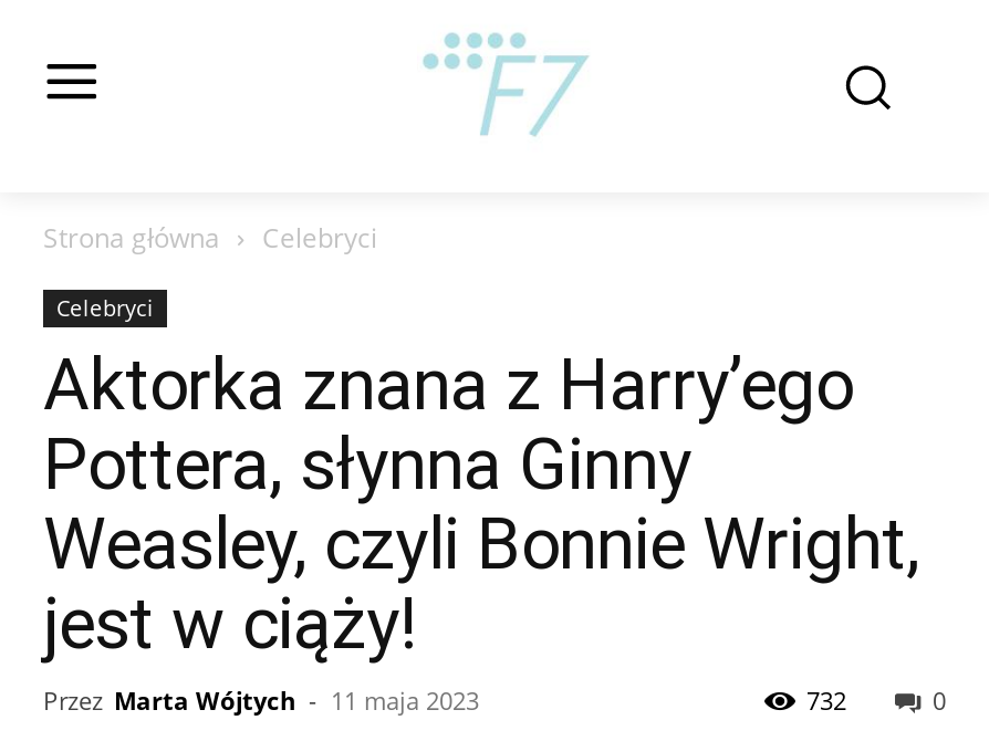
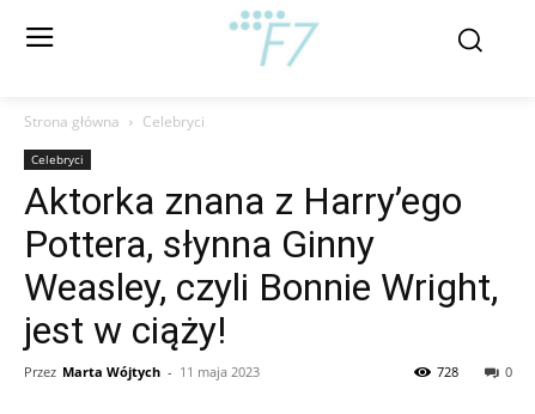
[806,683,846,717] 732 -> [437,363,458,380] 728

